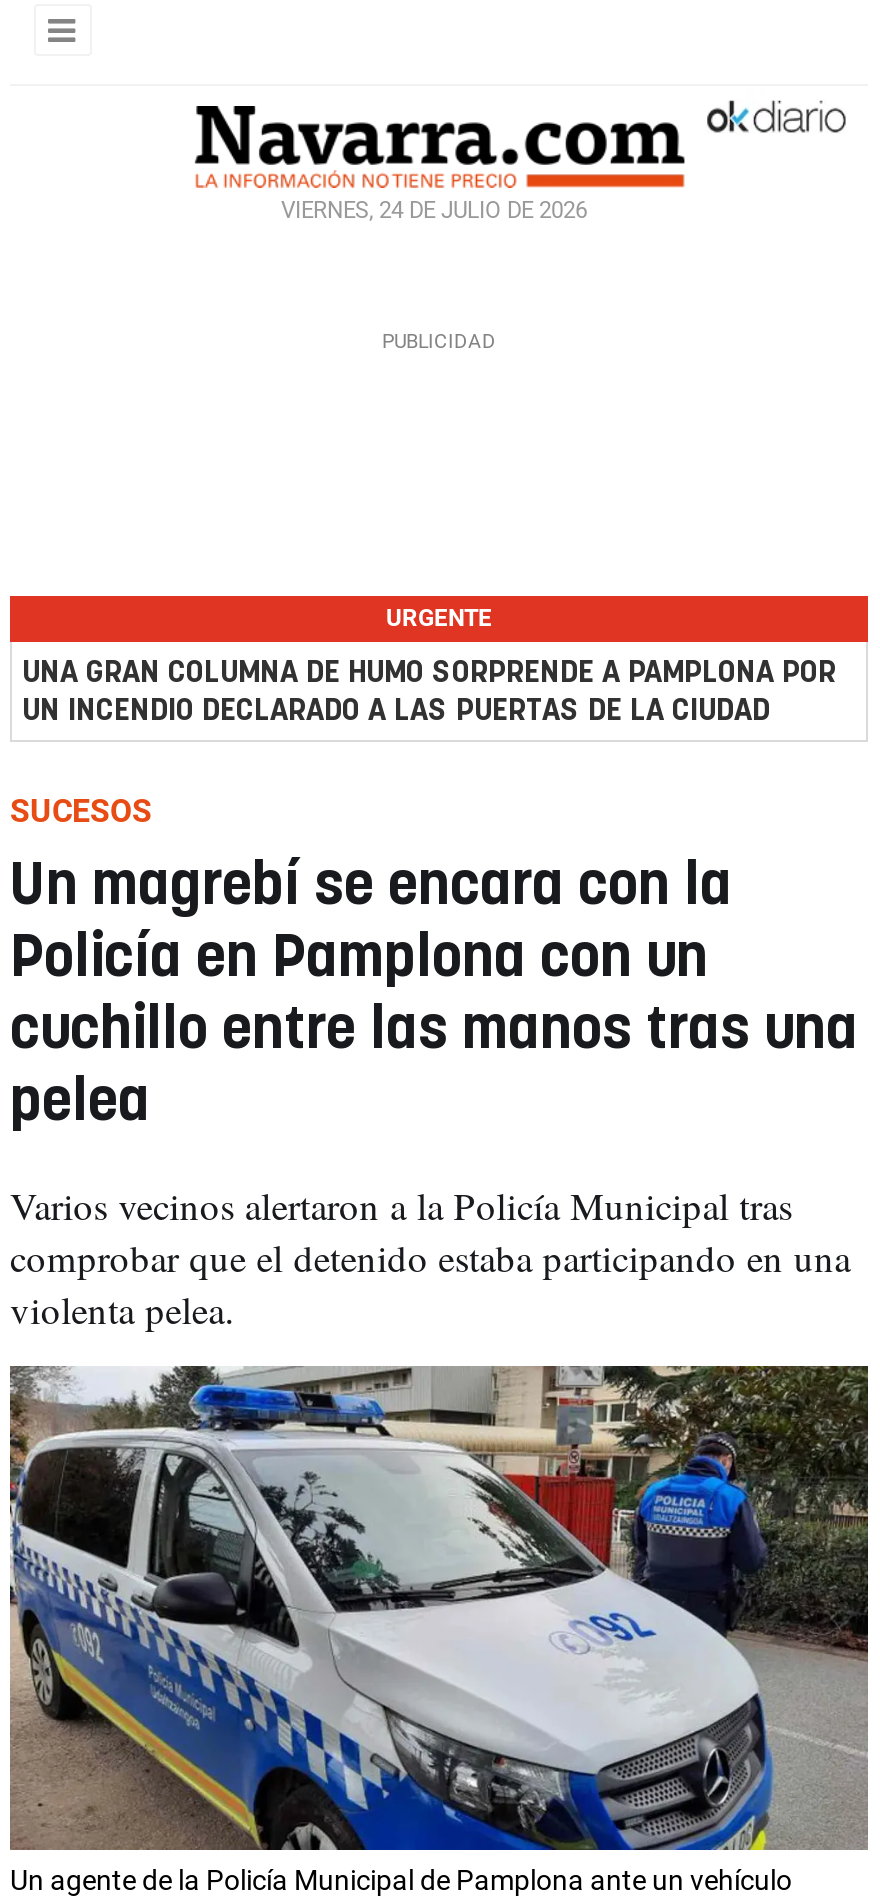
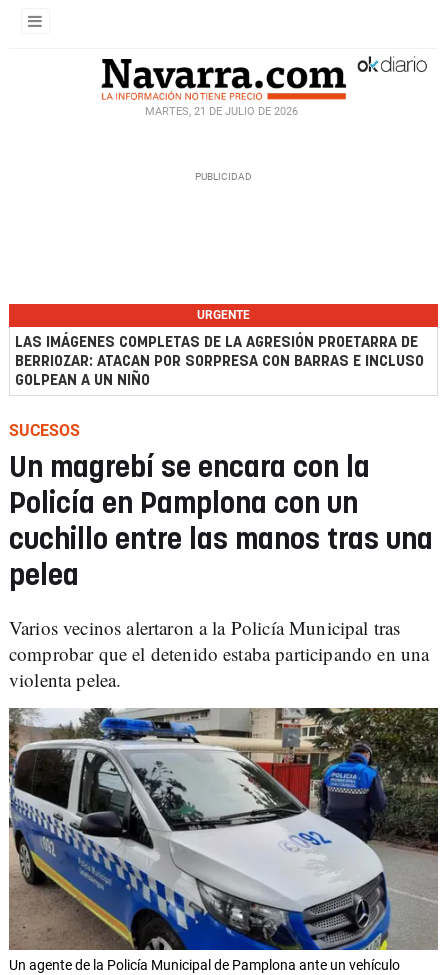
[281,198,587,224] VIERNES, 24 DE JULIO DE 2026 -> [144,105,297,118] MARTES, 21 DE JULIO DE 2026
[22,658,836,726] UNA GRAN COLUMNA DE HUMO SORPRENDE A PAMPLONA POR | UN INCENDIO DECLARADO A LAS PUERTAS DE LA CIUDAD -> [15,335,424,388] LAS IMÁGENES COMPLETAS DE LA AGRESIÓN PROETARRA DE | BERRIOZAR: ATACAN POR SORPRESA CON BARRAS E INCLUSO | GOLPEAN A UN NIÑO

